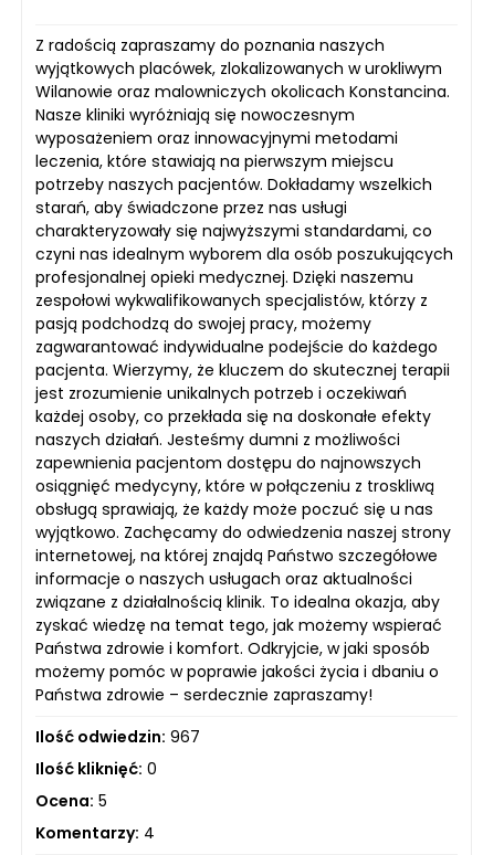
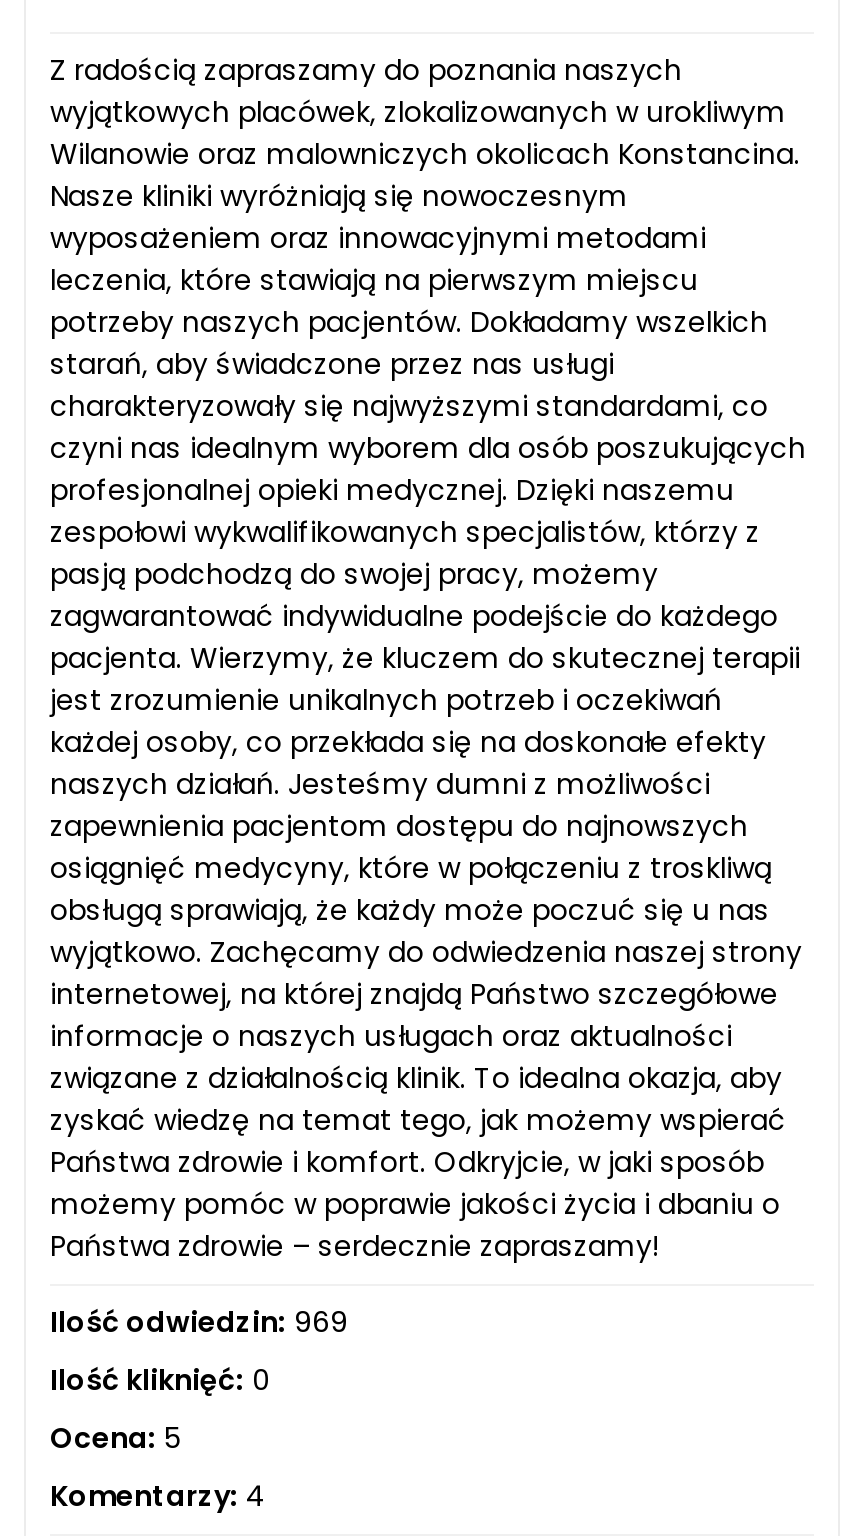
[35,726,200,748] Ilość odwiedzin: 967 -> [50,1302,348,1342] Ilość odwiedzin: 969

